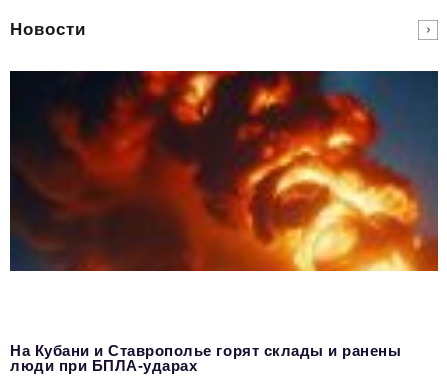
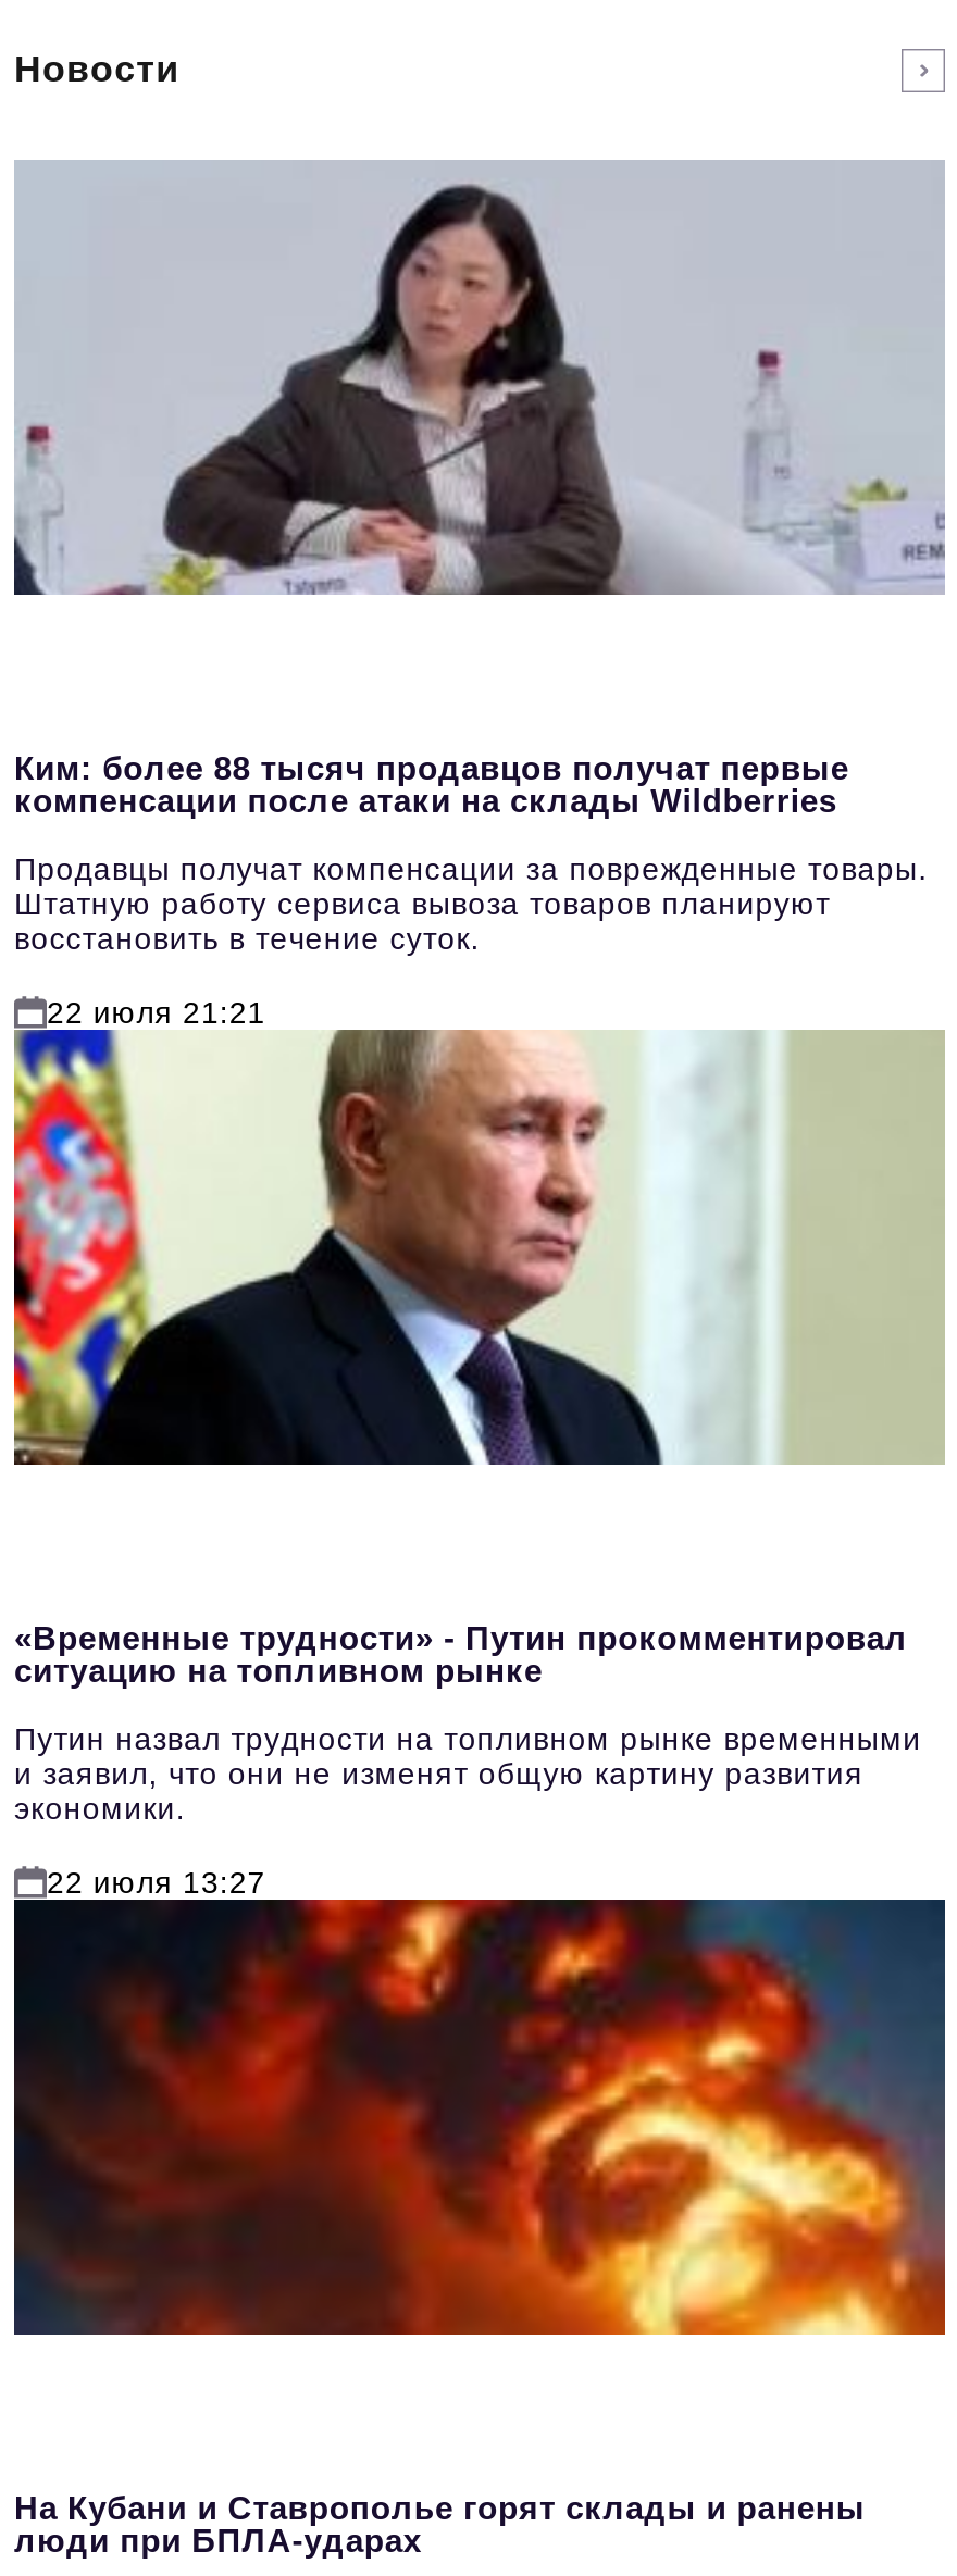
none -> [12,749,945,1467] [image] | Ким: более 88 тысяч продавцов получат первые | компенсации после атаки на склады Wildberries | Продавцы получат компенсации за поврежденные товары. | Штатную работу сервиса вывоза товаров планируют | восстановить в течение суток. | 22 июля 21:21
none -> [14,1618,922,1899] «Временные трудности» - Путин прокомментировал | ситуацию на топливном рынке | Путин назвал трудности на топливном рынке временными | и заявил, что они не изменят общую картину развития | экономики. | 22 июля 13:27
none -> [14,160,947,597] [image]

